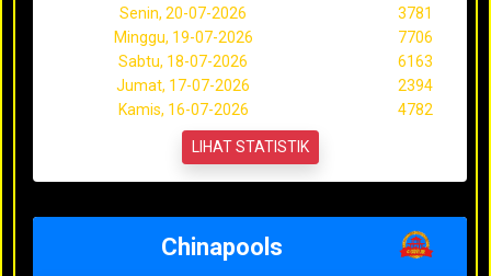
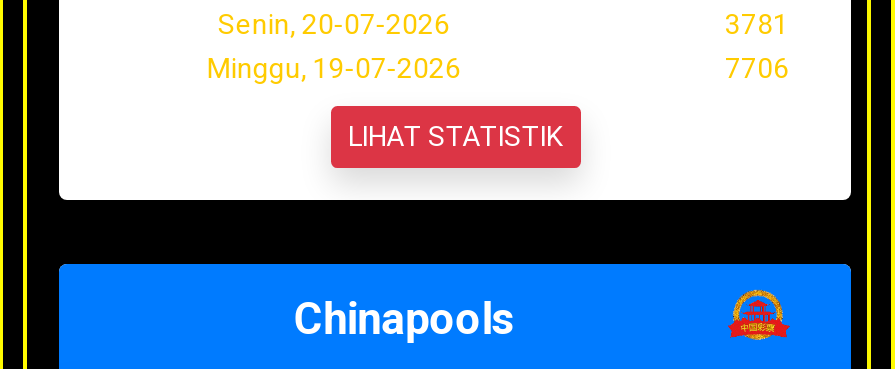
[117,53,433,119] Sabtu, 18-07-2026 | 6163 | Jumat, 17-07-2026 | 2394 | Kamis, 16-07-2026 | 4782 -> none

